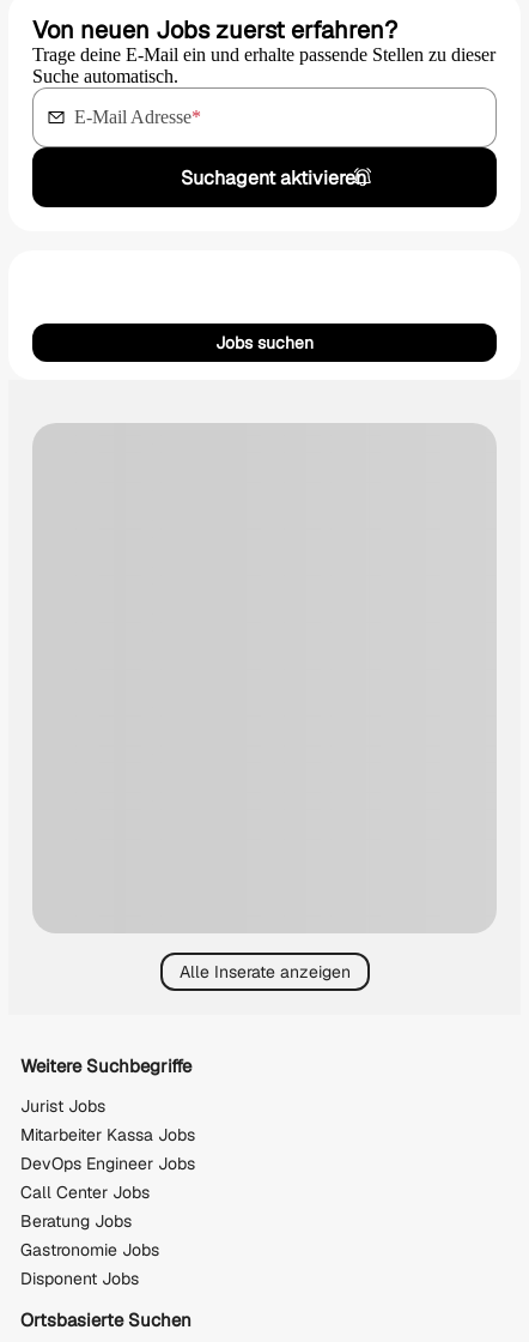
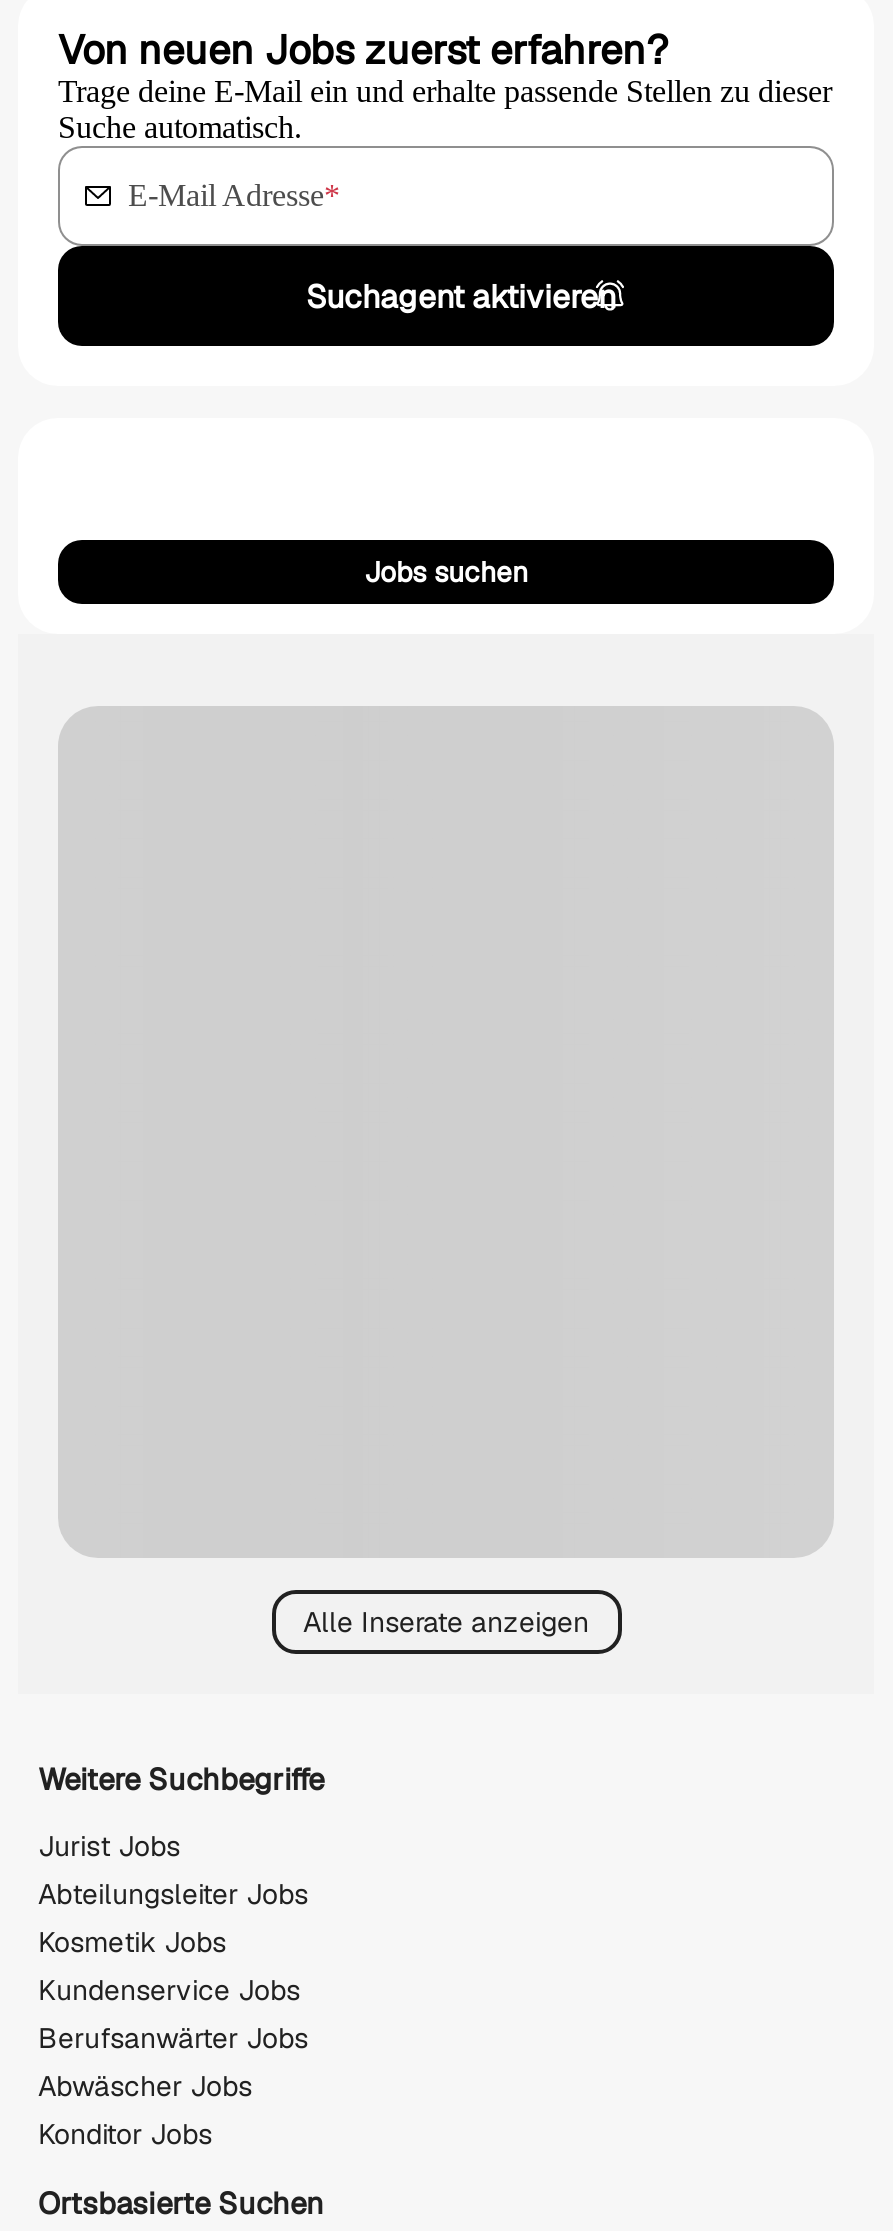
[20,1124,195,1290] Mitarbeiter Kassa Jobs | DevOps Engineer Jobs | Call Center Jobs | Beratung Jobs | Gastronomie Jobs | Disponent Jobs -> [38,1876,308,2152] Abteilungsleiter Jobs | Kosmetik Jobs | Kundenservice Jobs | Berufsanwärter Jobs | Abwäscher Jobs | Konditor Jobs

